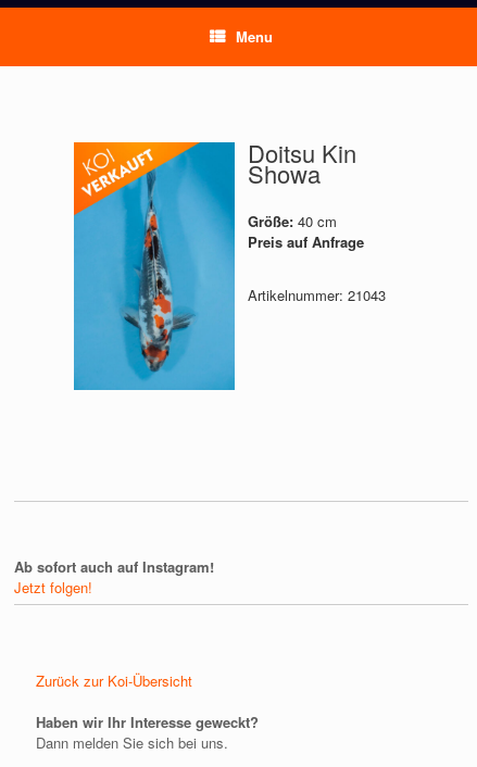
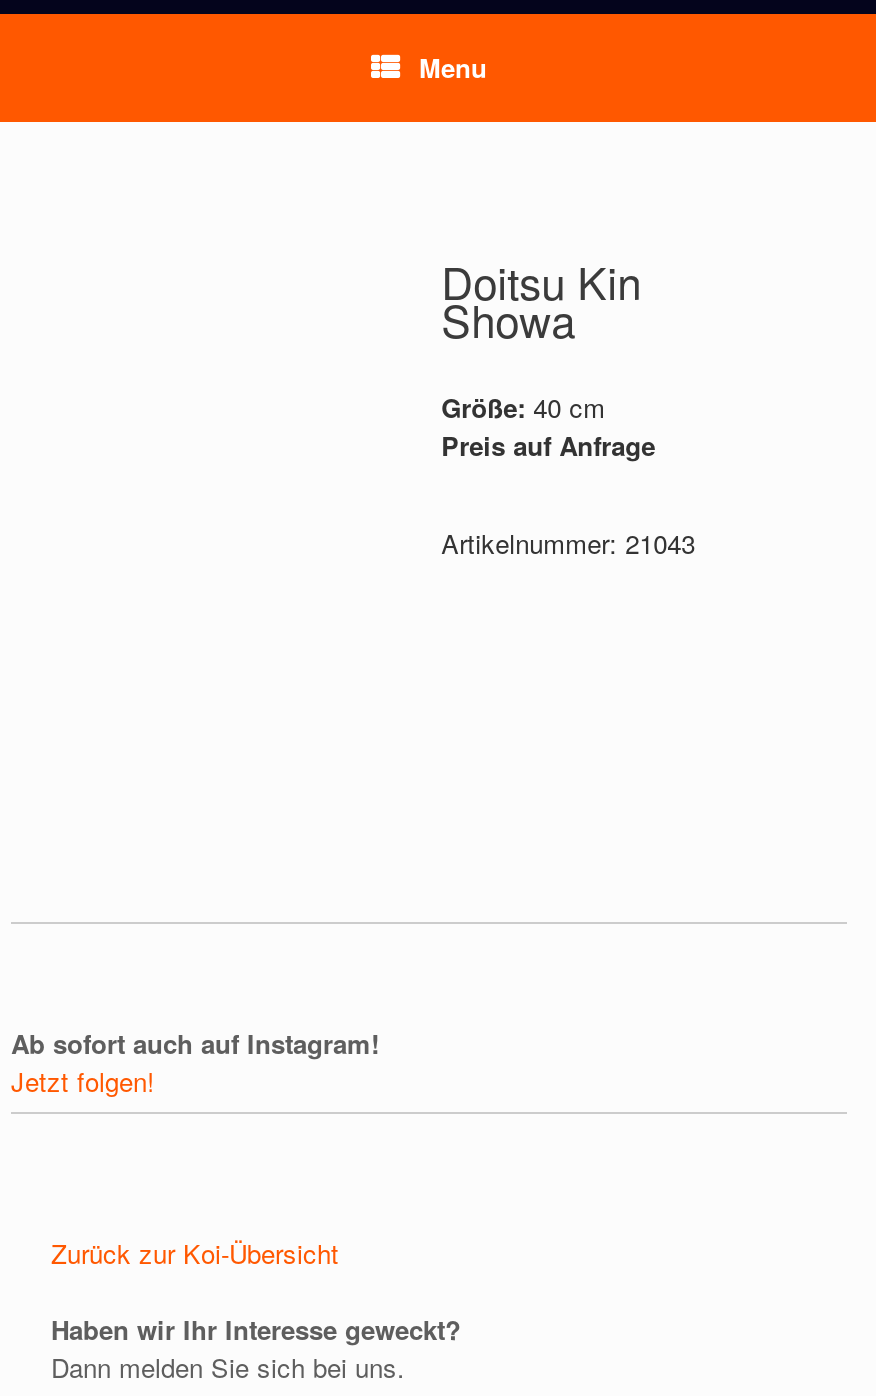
[73,141,236,391] [image] -> none

